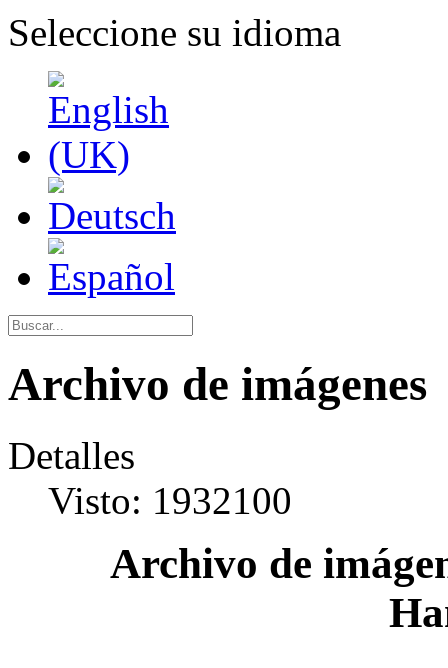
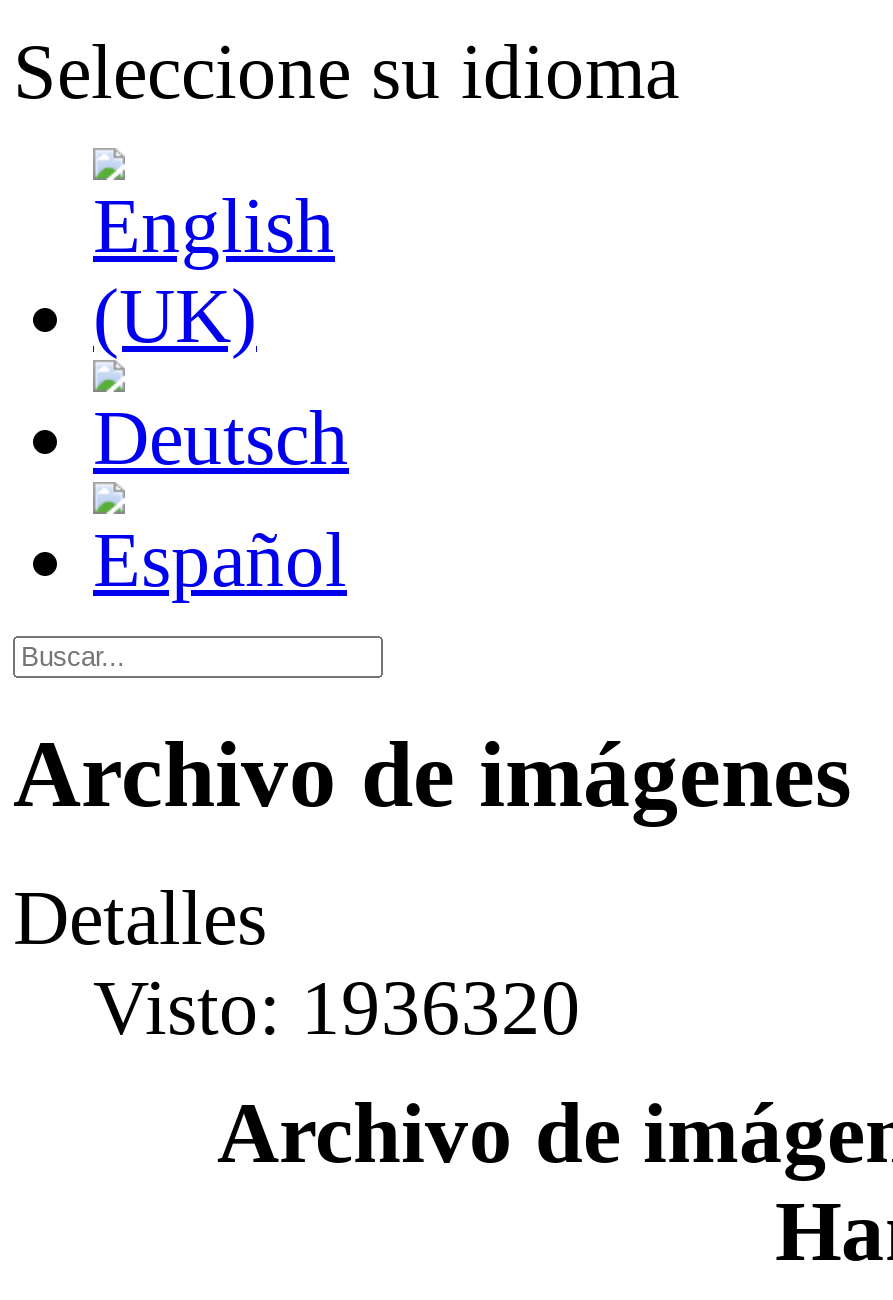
[48,479,292,522] Visto: 1932100 -> [93,964,581,1050] Visto: 1936320

